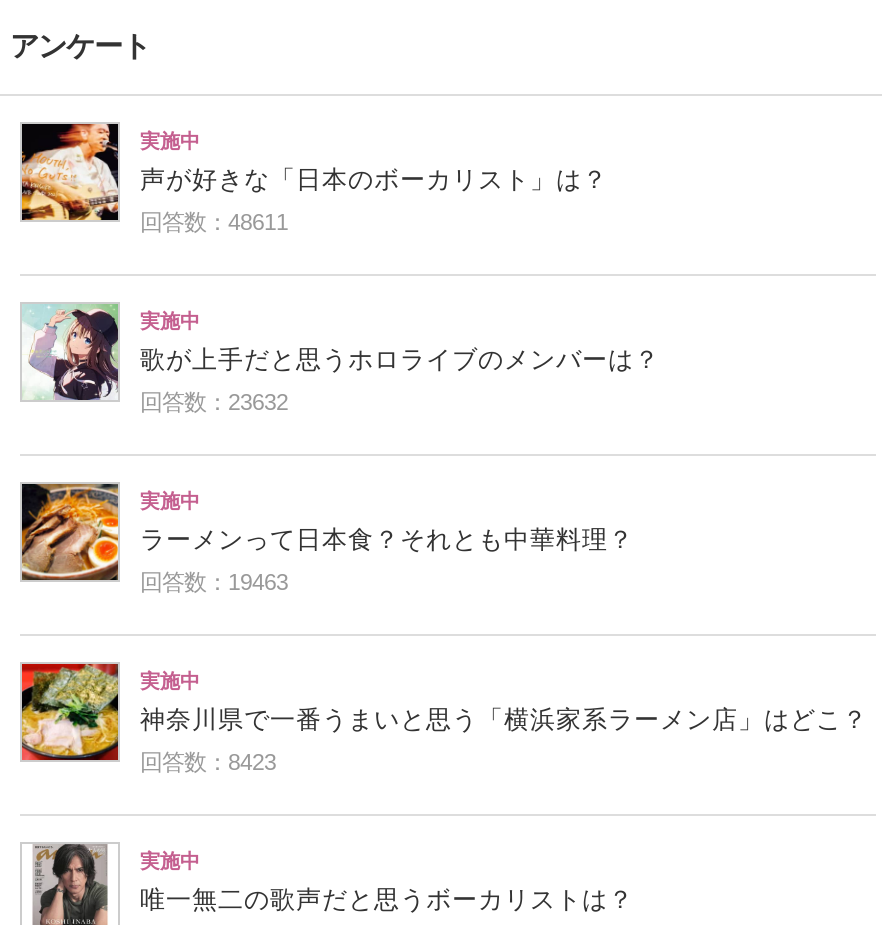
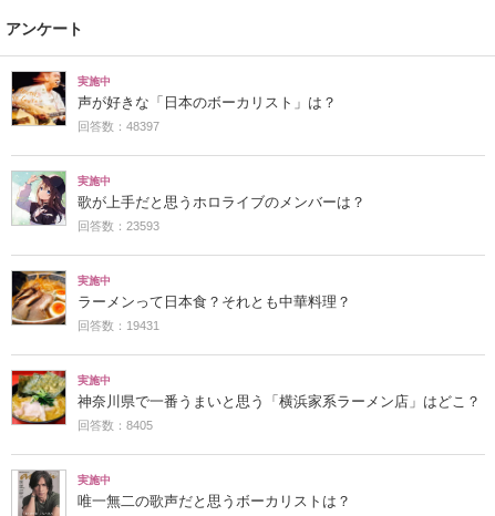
[140,210,288,234] 回答数：48611 -> [78,120,159,133] 回答数：48397
[140,390,288,414] 回答数：23632 -> [78,220,159,233] 回答数：23593
[140,570,288,594] 回答数：19463 -> [78,319,159,333] 回答数：19431
[140,750,276,774] 回答数：8423 -> [78,419,153,432] 回答数：8405

